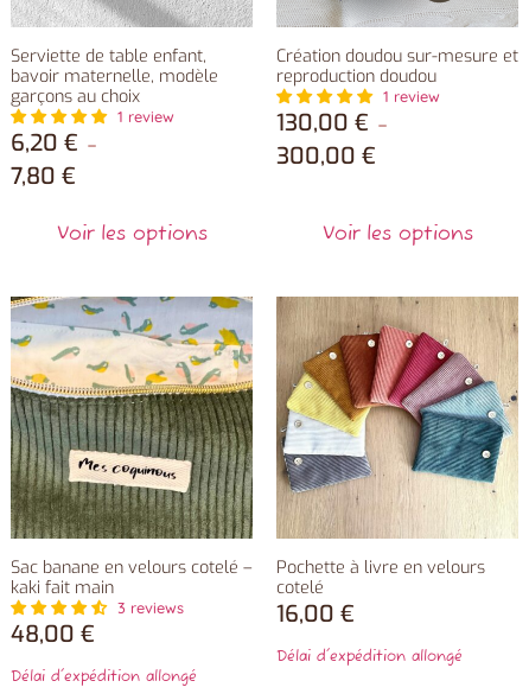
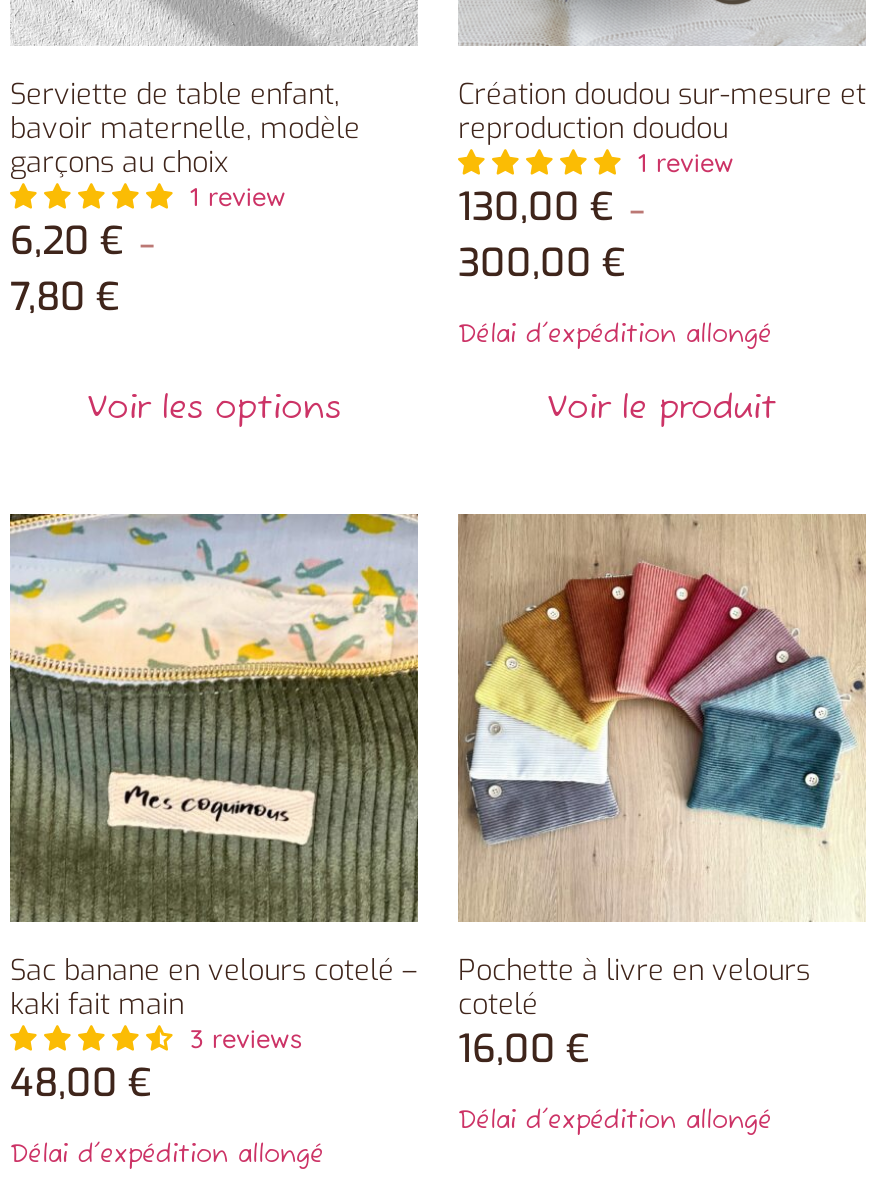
[322,223,473,247] Voir les options -> [458,320,777,430] Délai d'expédition allongé | Voir le produit

